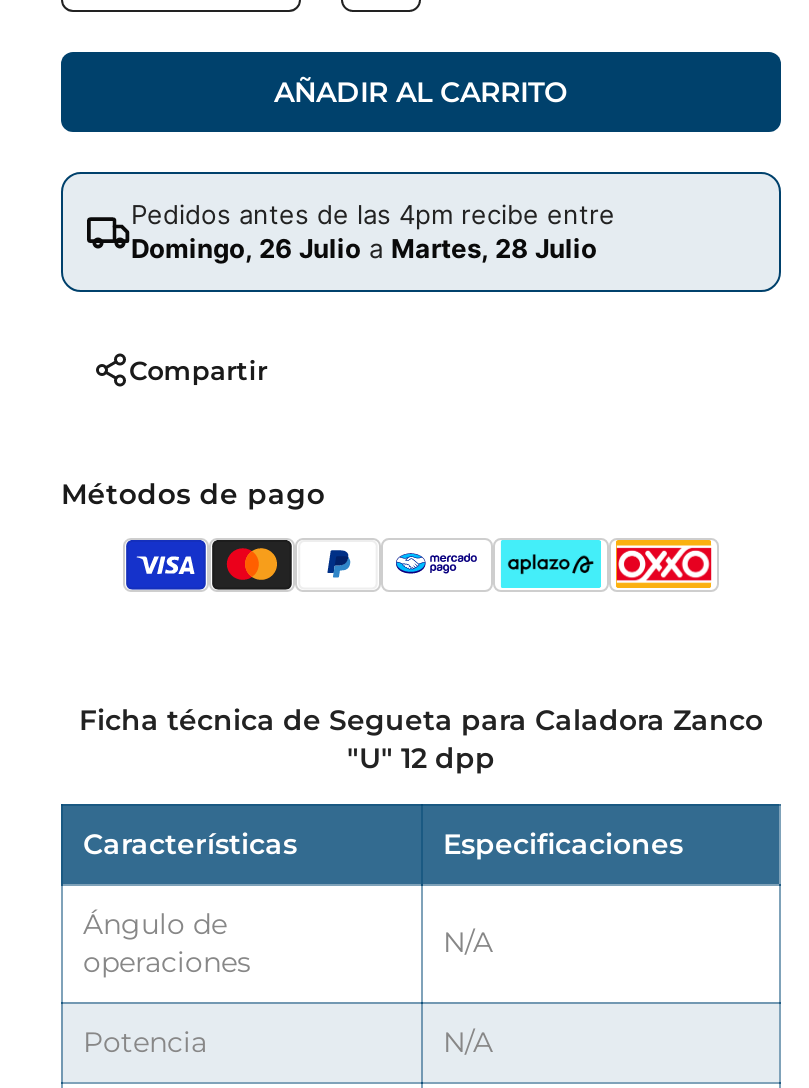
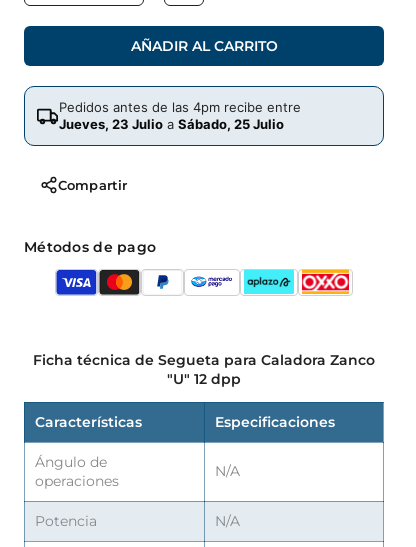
[131,232,597,264] Domingo, 26 Julio a Martes, 28 Julio -> [59,116,284,132] Jueves, 23 Julio a Sábado, 25 Julio

